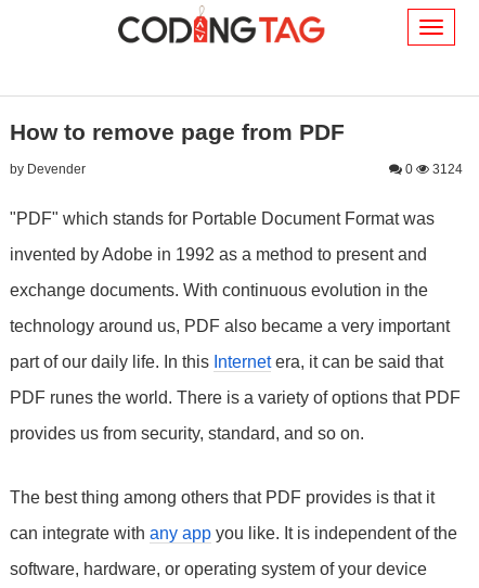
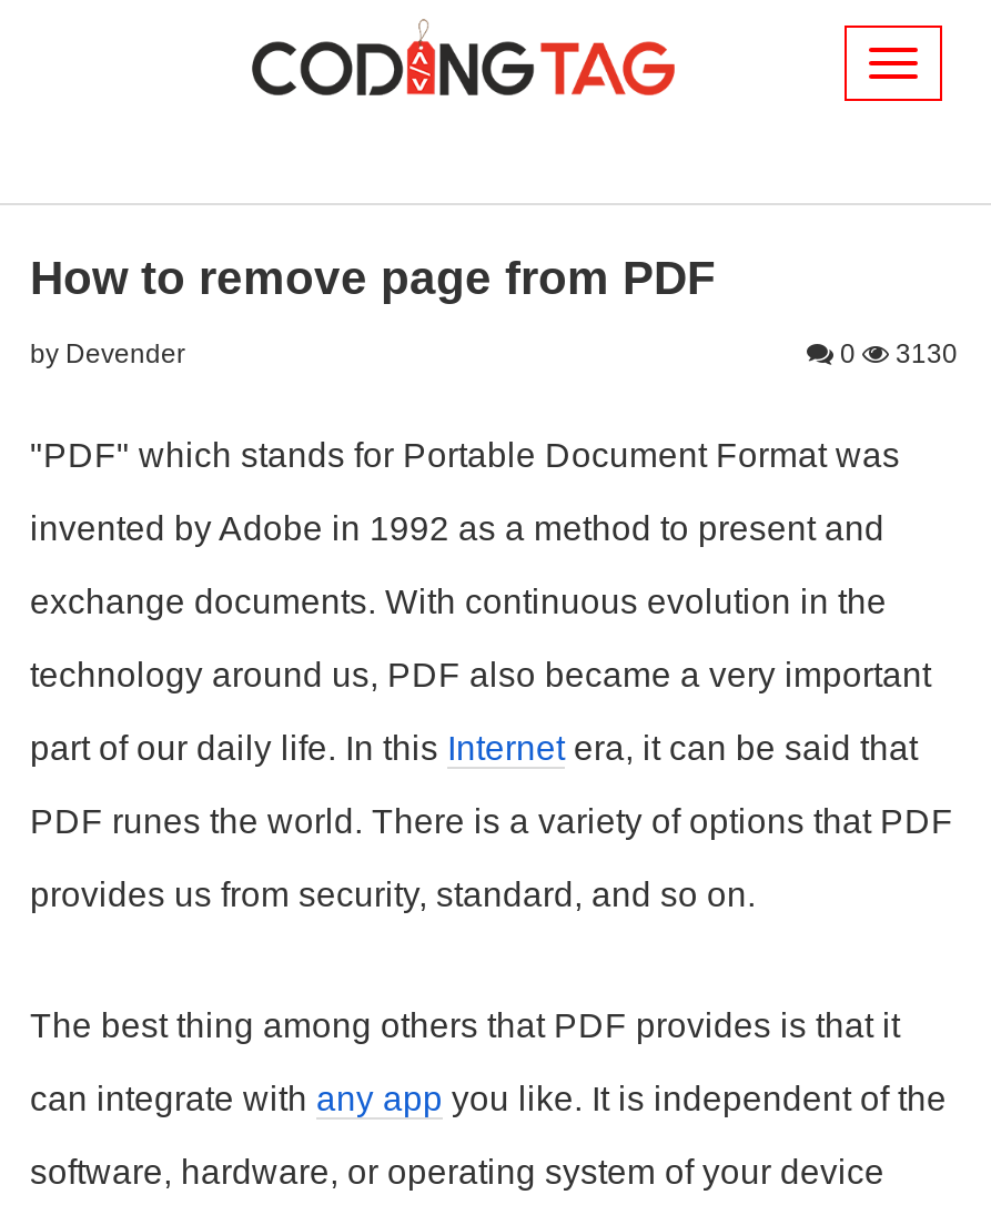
[402,162,463,177] 0 3124 -> [833,338,958,369] 0 3130

